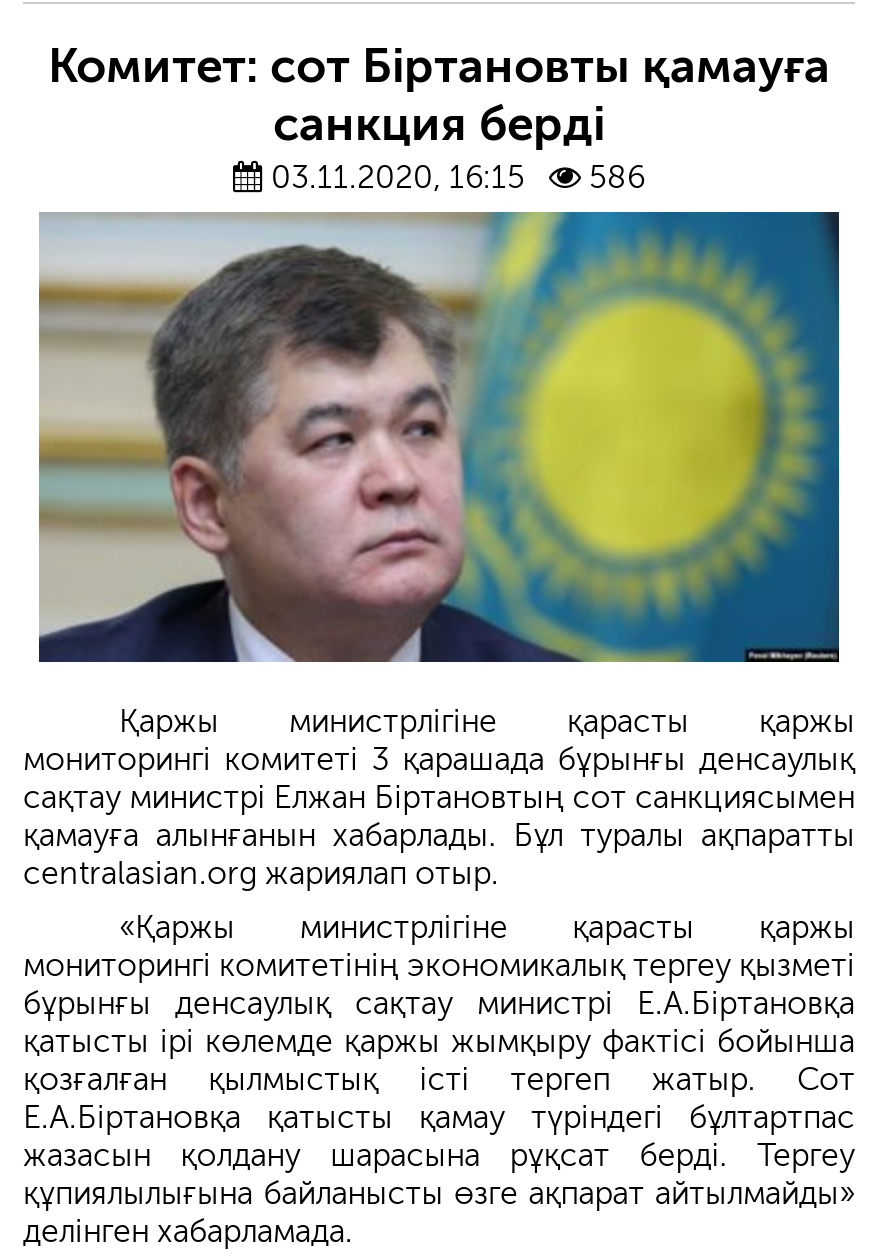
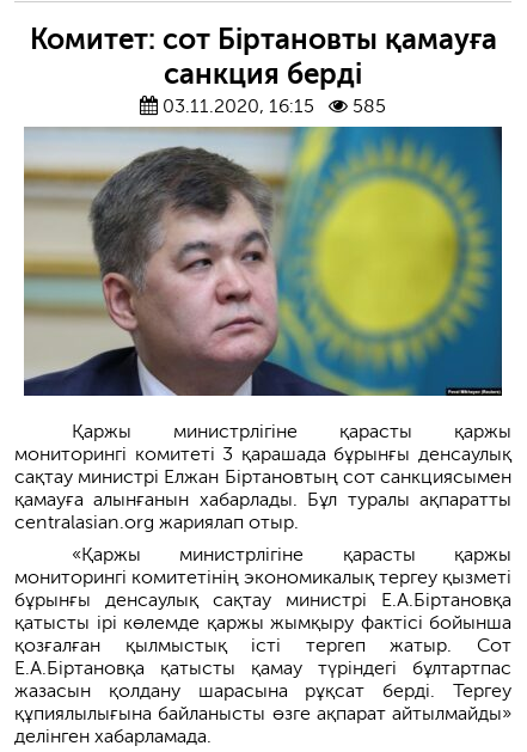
[263,158,645,196] 03.11.2020, 16:15 586 -> [158,94,386,117] 03.11.2020, 16:15 585

